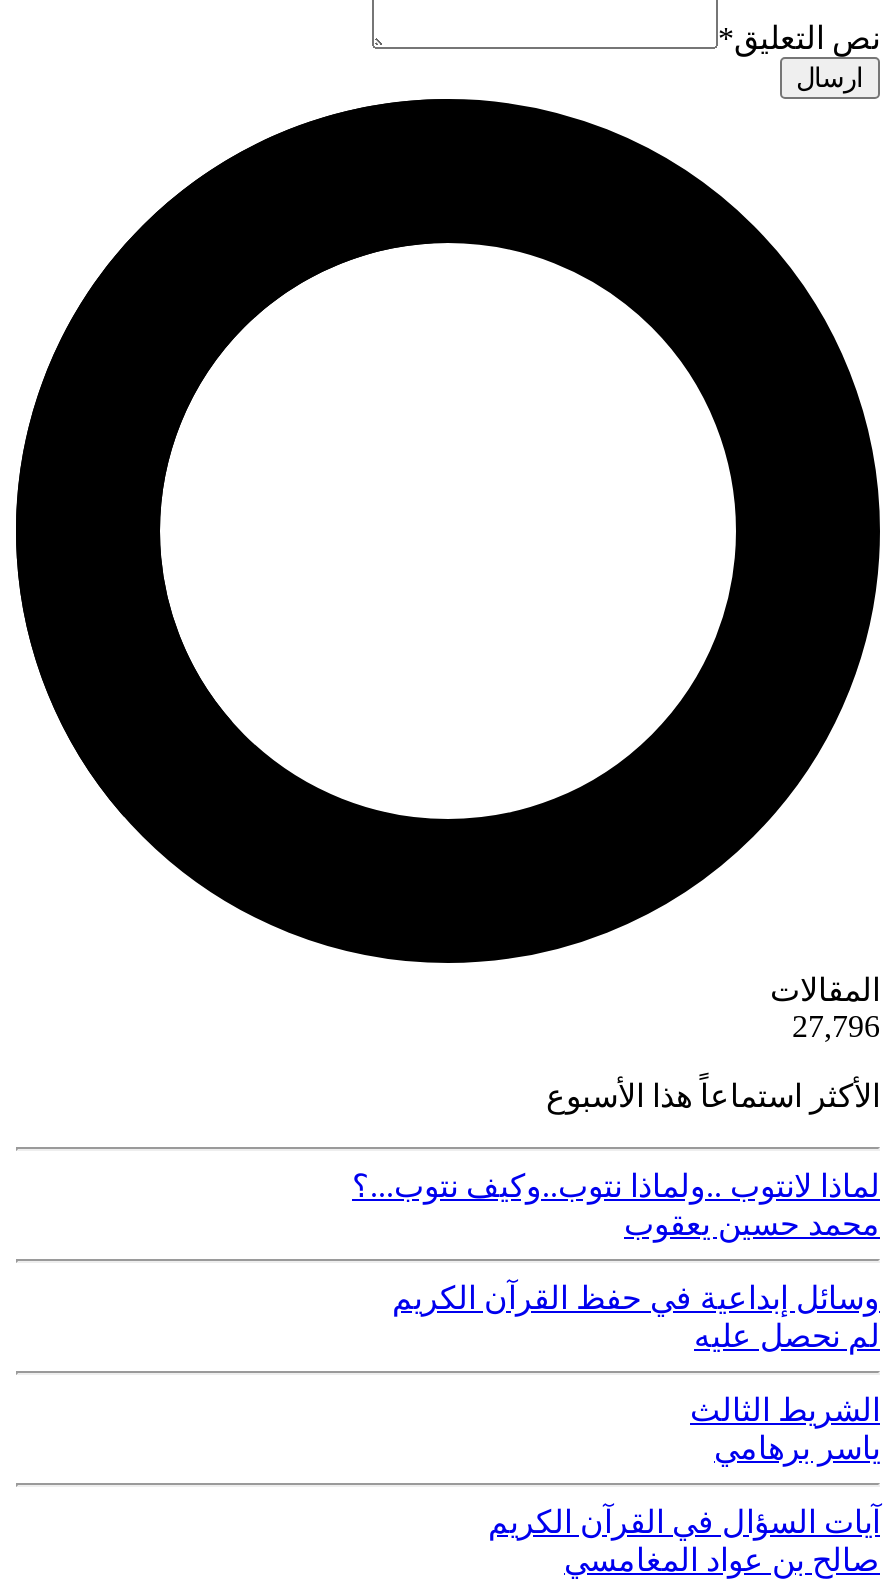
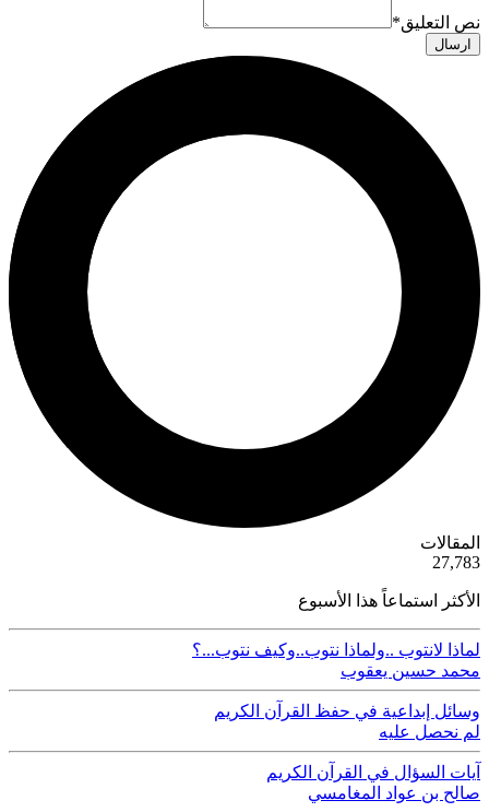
[792,1008,880,1042] 27,796 -> [432,553,480,571] 27,783
[690,1392,880,1464] الشريط الثالث | ياسر برهامي -> none

